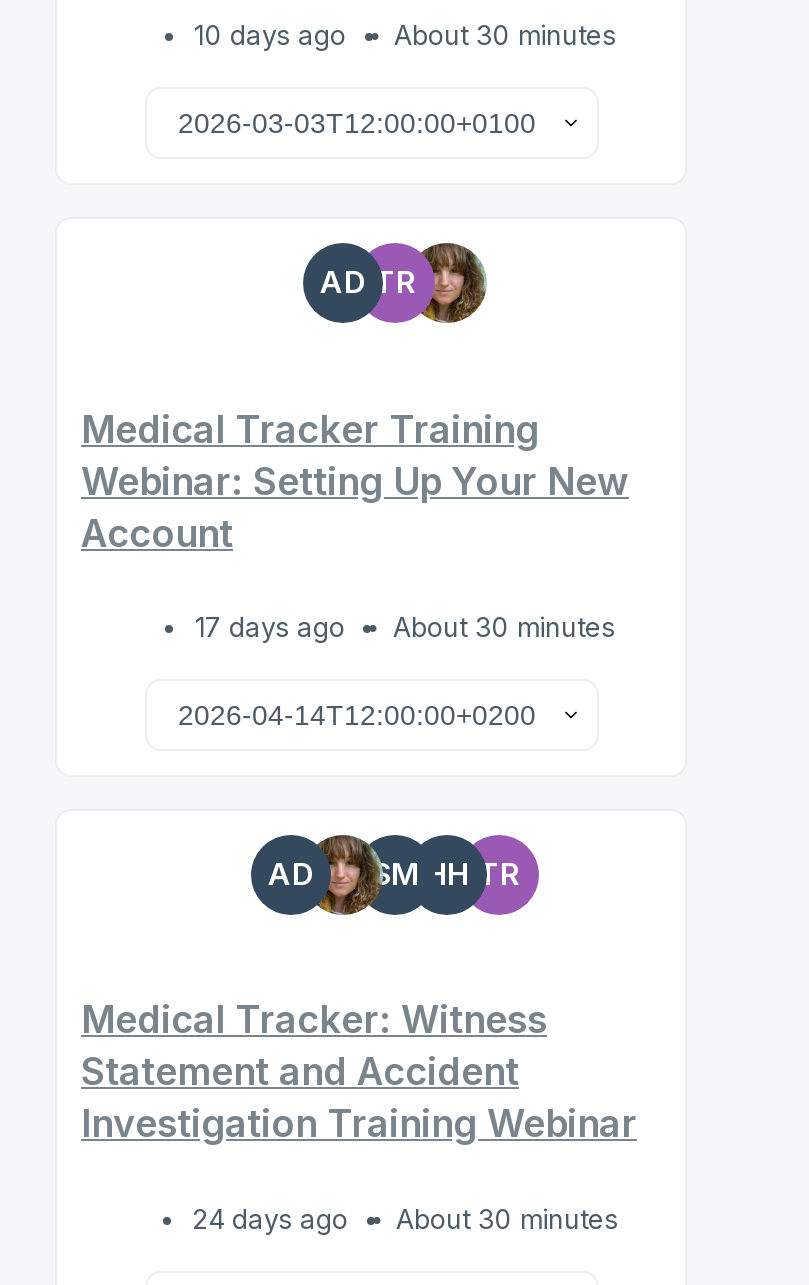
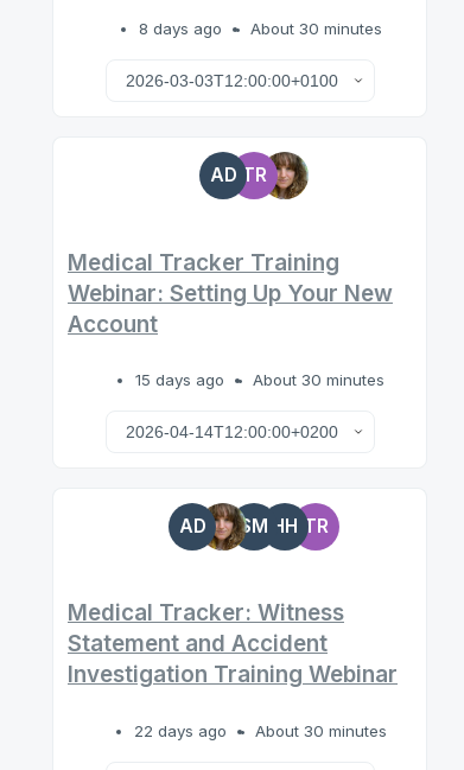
[194,19,616,51] 10 days ago About 30 minutes -> [138,19,382,38] 8 days ago About 30 minutes
[195,611,615,643] 17 days ago About 30 minutes -> [135,370,384,389] 15 days ago About 30 minutes
[192,1202,618,1234] 24 days ago About 30 minutes -> [134,721,386,740] 22 days ago About 30 minutes

